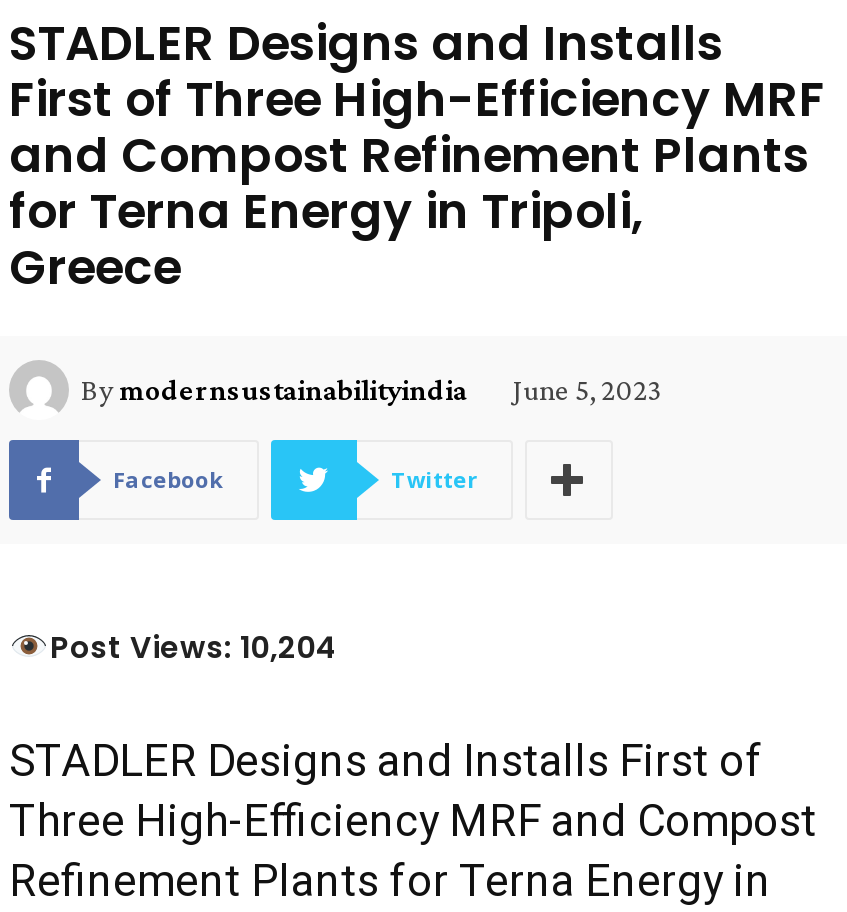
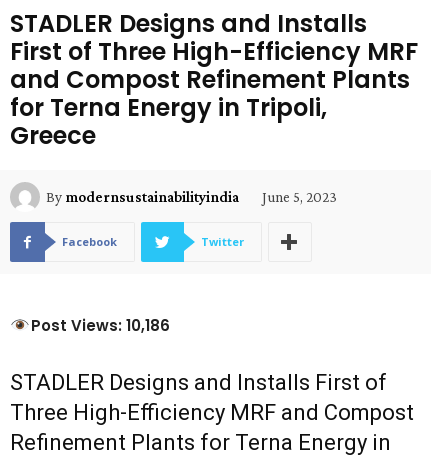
[50,625,338,667] Post Views: 10,204 -> [30,314,169,335] Post Views: 10,186

